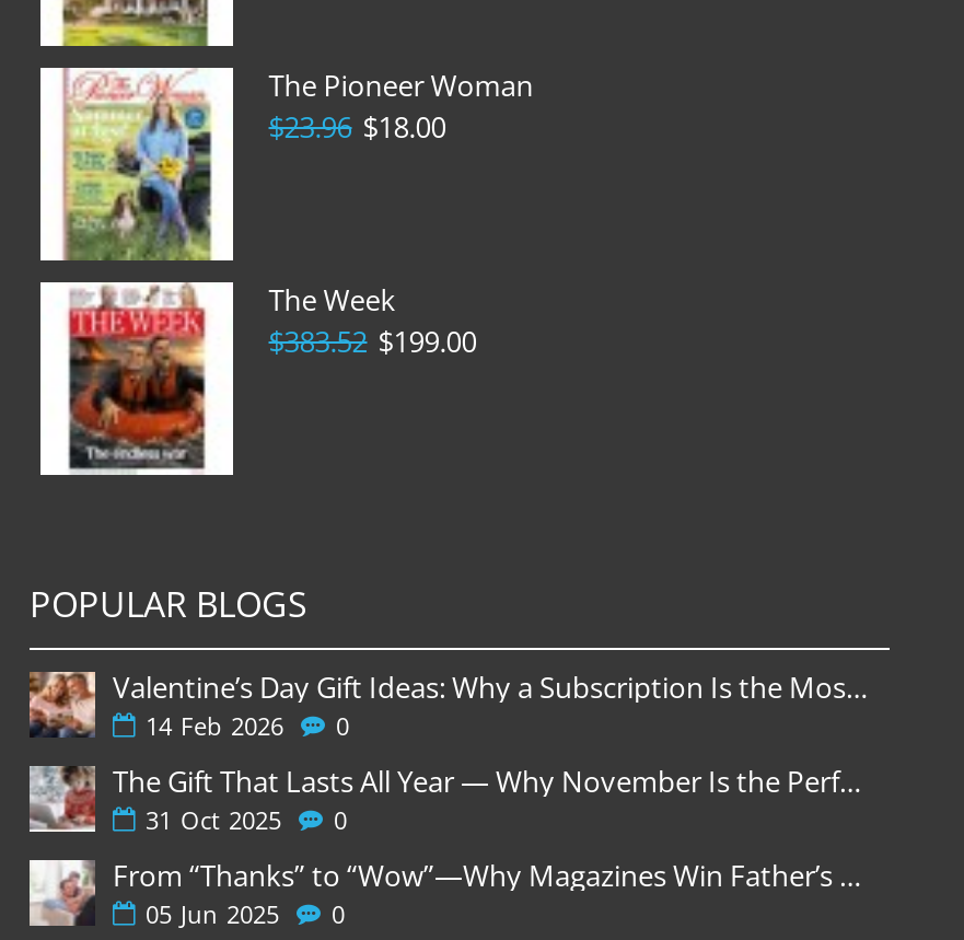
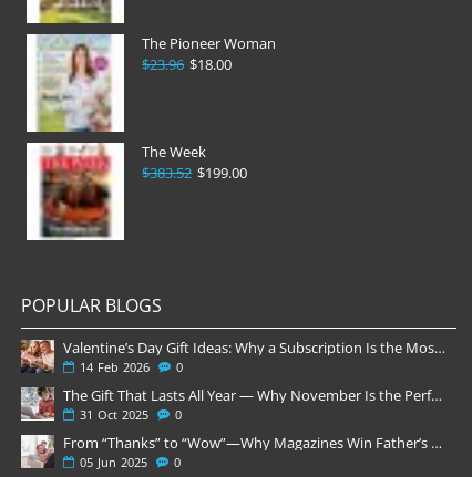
[65,66,213,260] [image] -> [37,33,113,132] [image]

